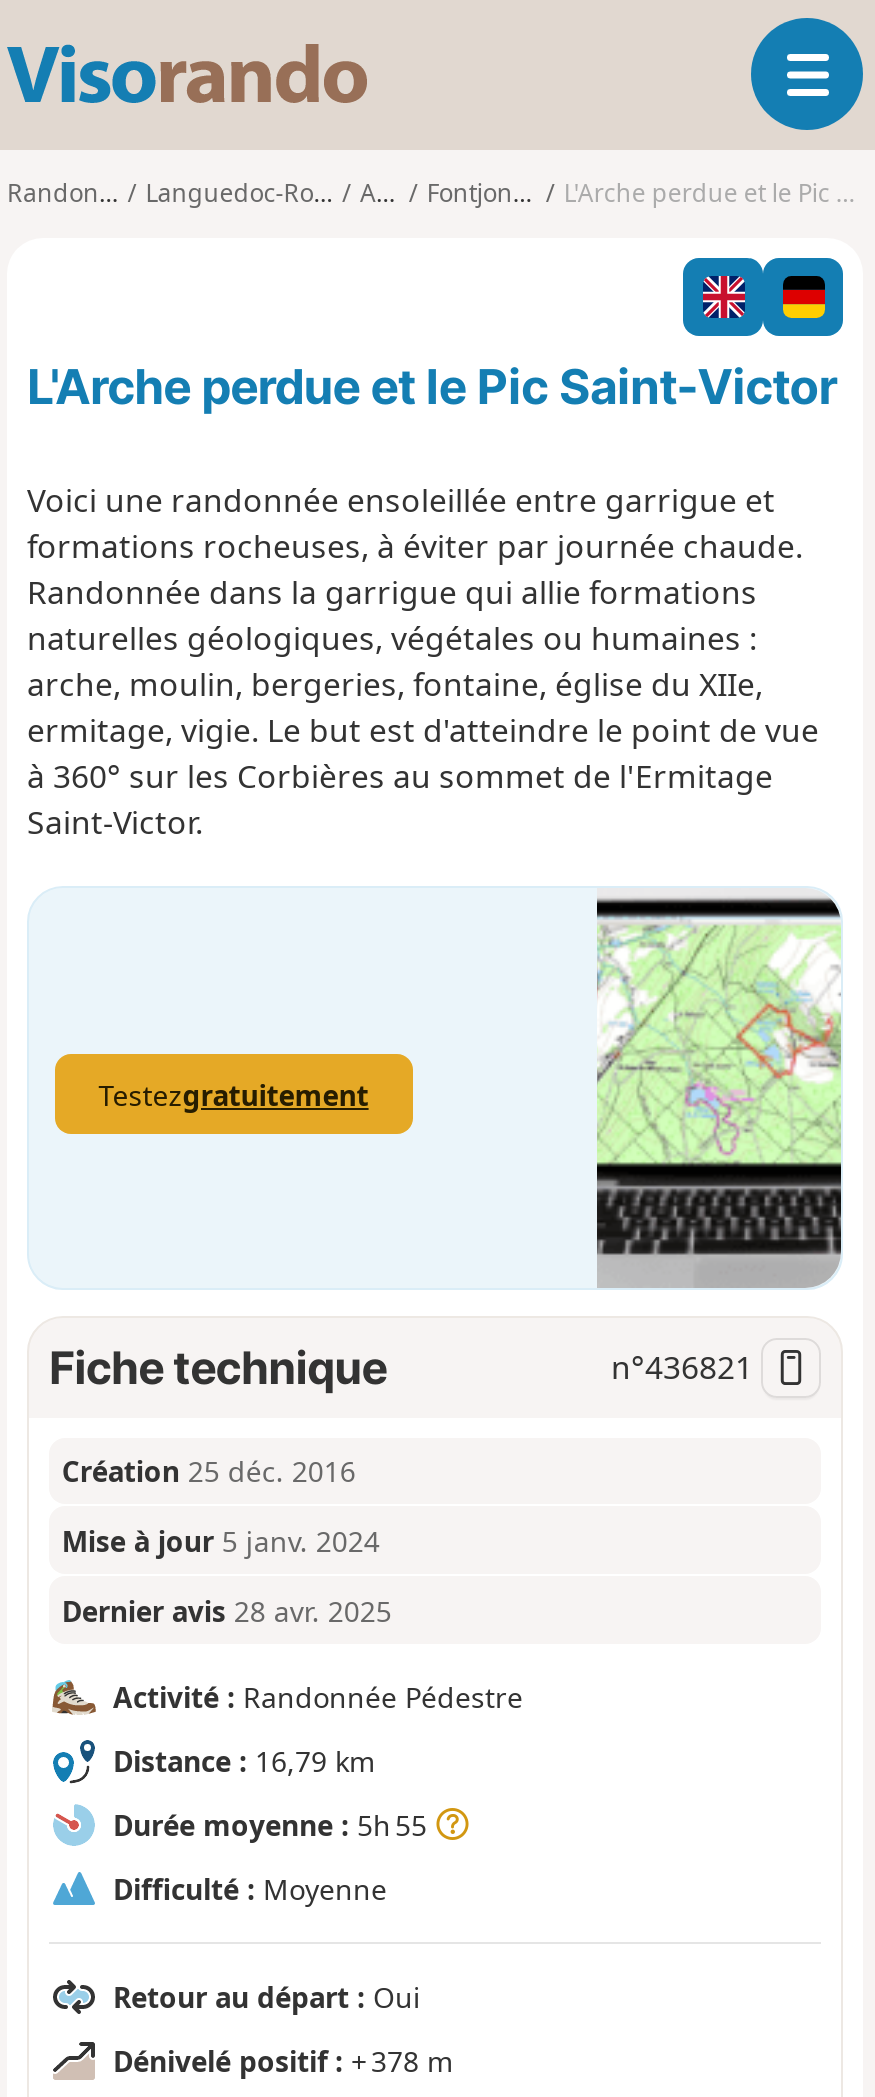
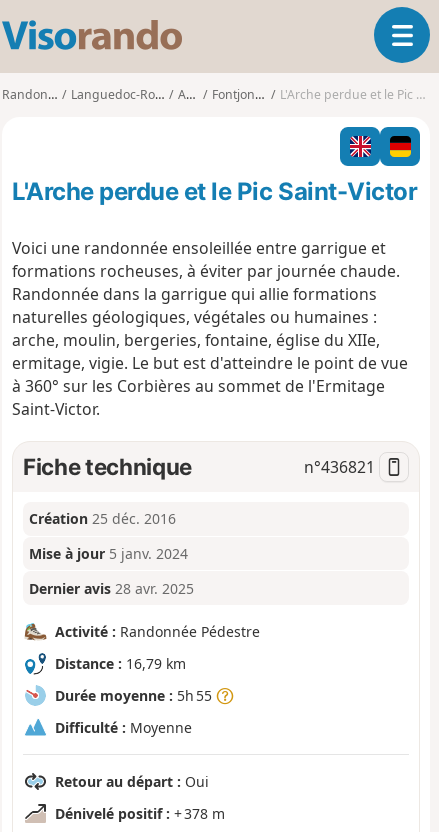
[593,896,843,1290] [image] -> none
[99,1075,369,1113] Testezgratuitement -> none

